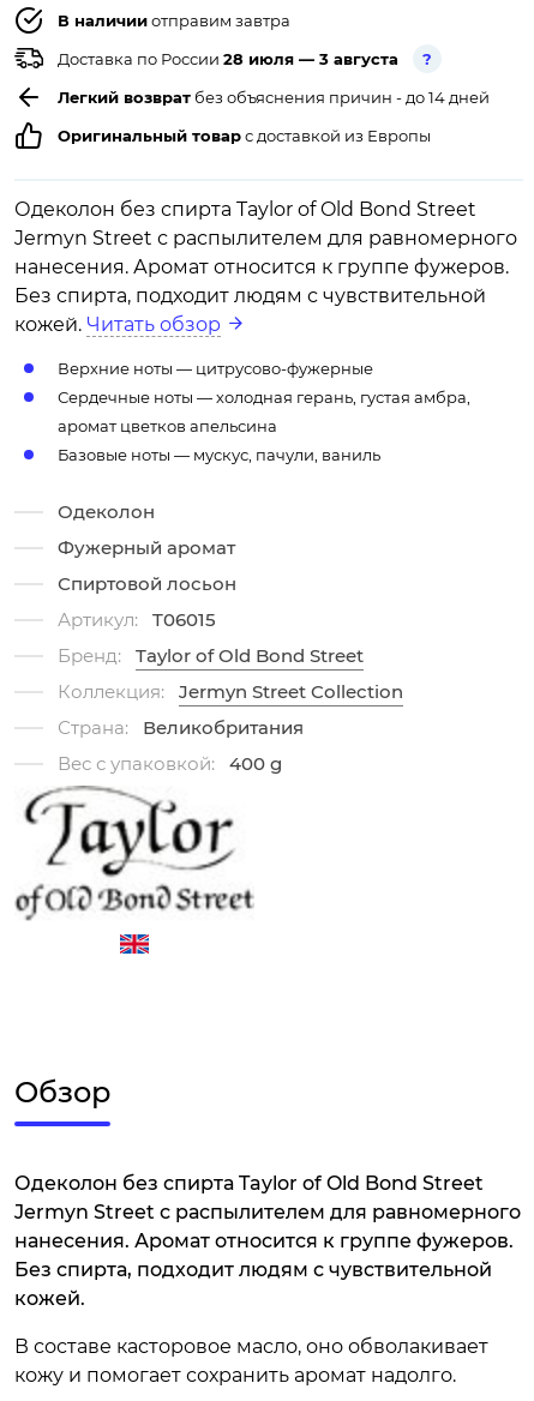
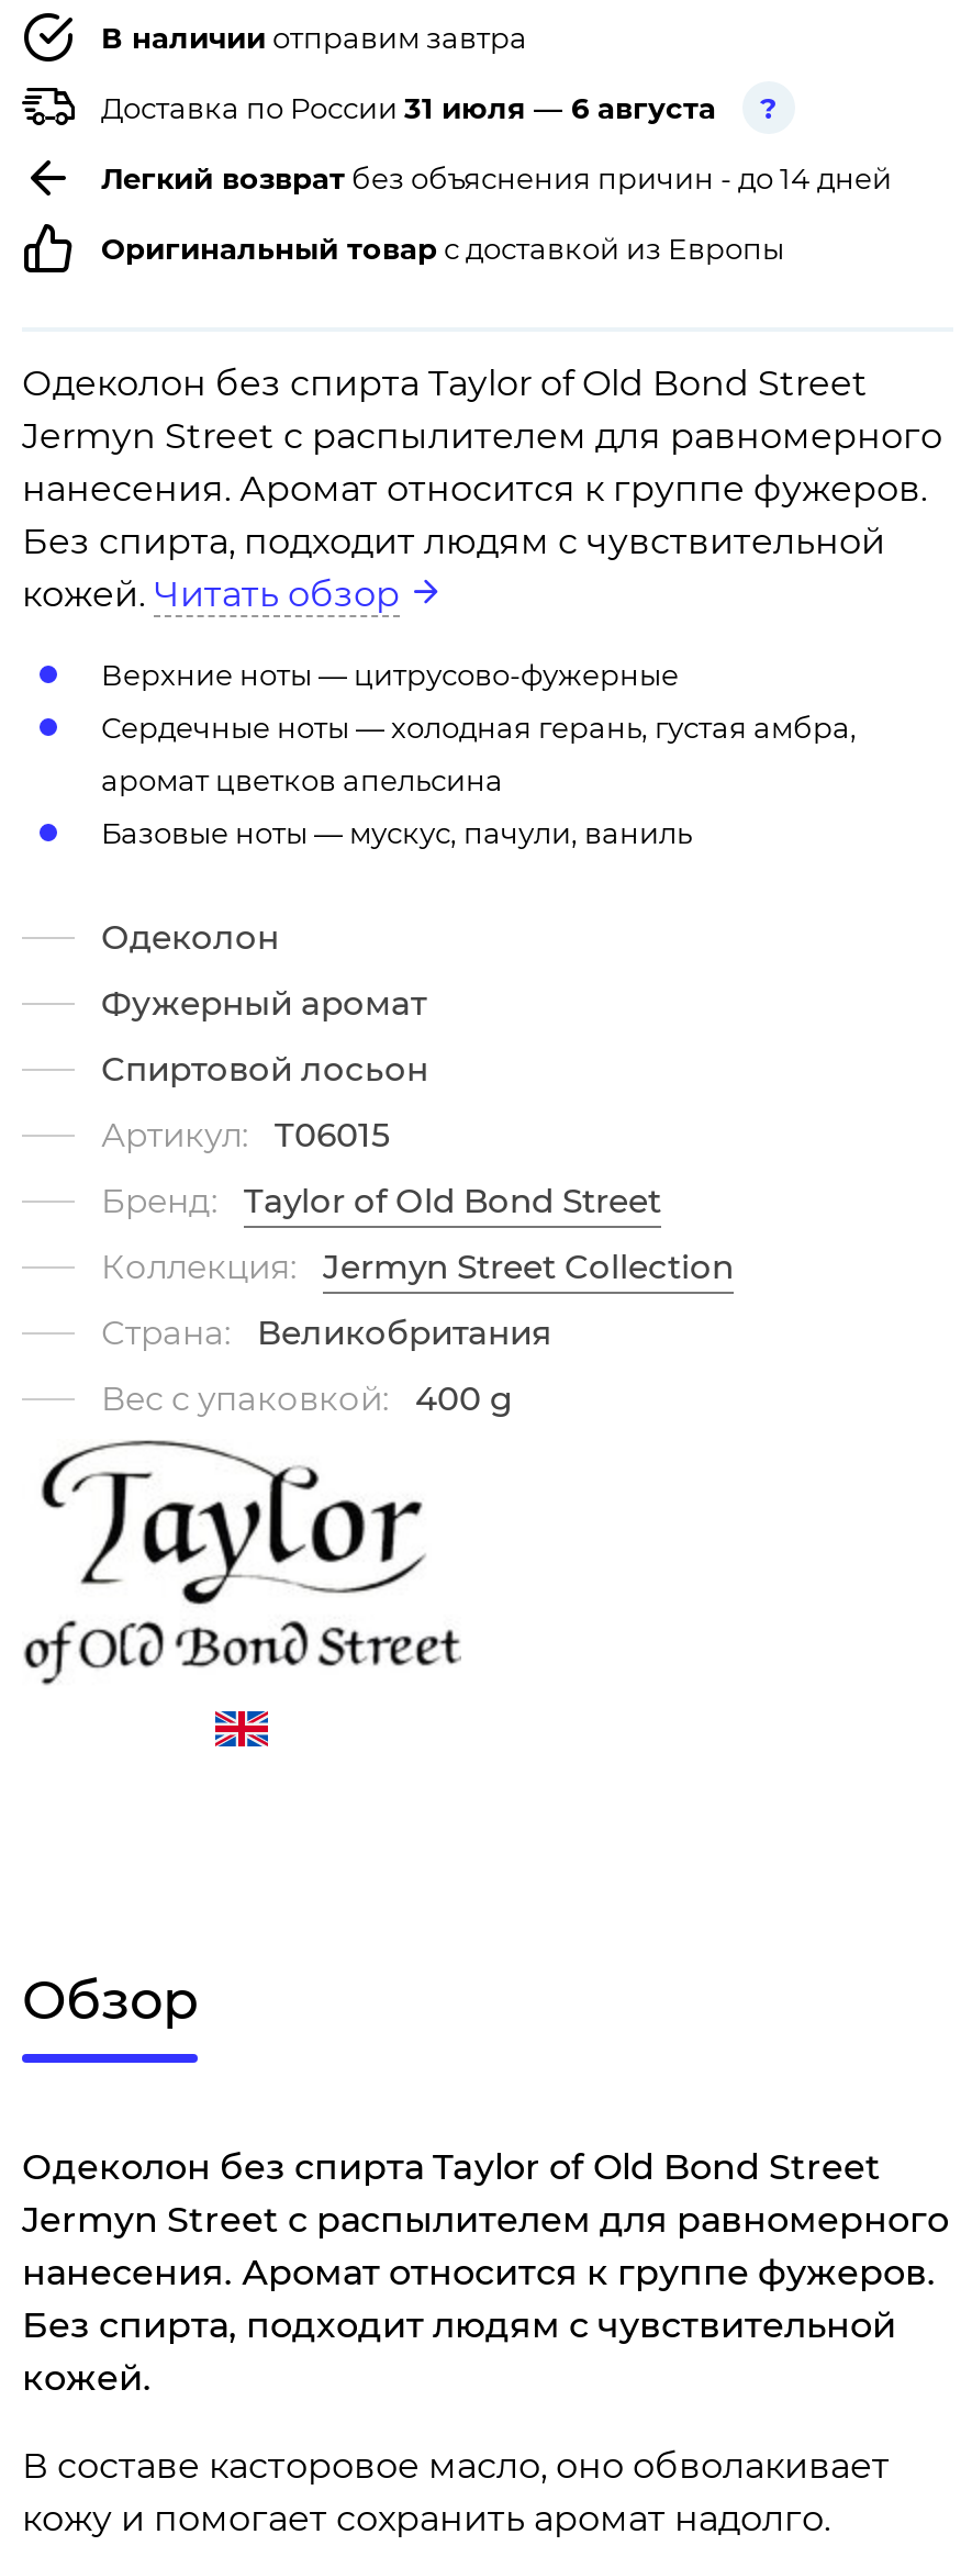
[58,49,398,68] Доставка по России 28 июля — 3 августа -> [101,90,716,125] Доставка по России 31 июля — 6 августа

